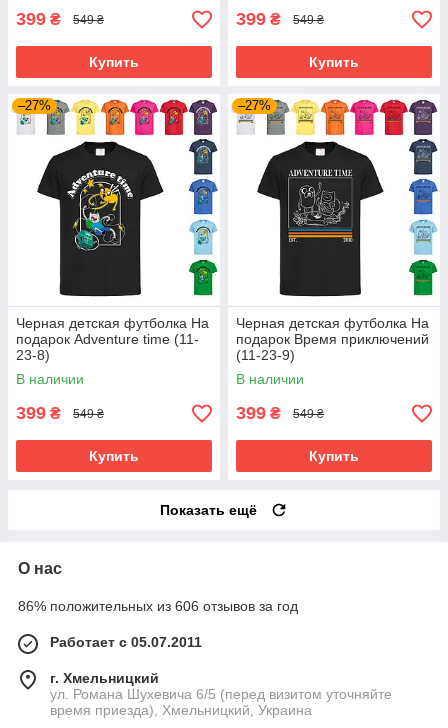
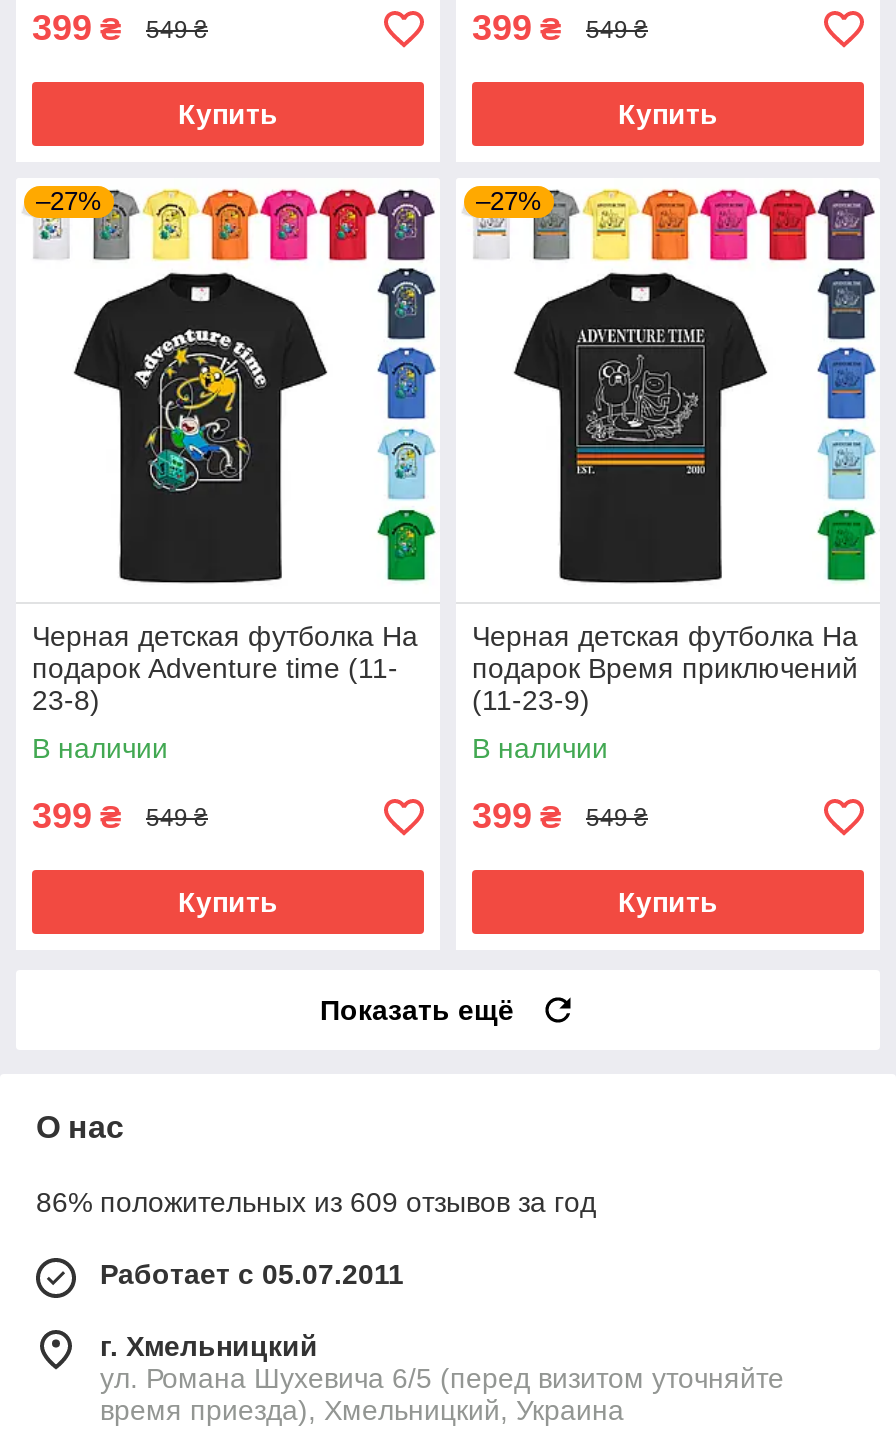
[18,598,298,614] 86% положительных из 606 отзывов за год -> [36,1187,596,1219] 86% положительных из 609 отзывов за год

